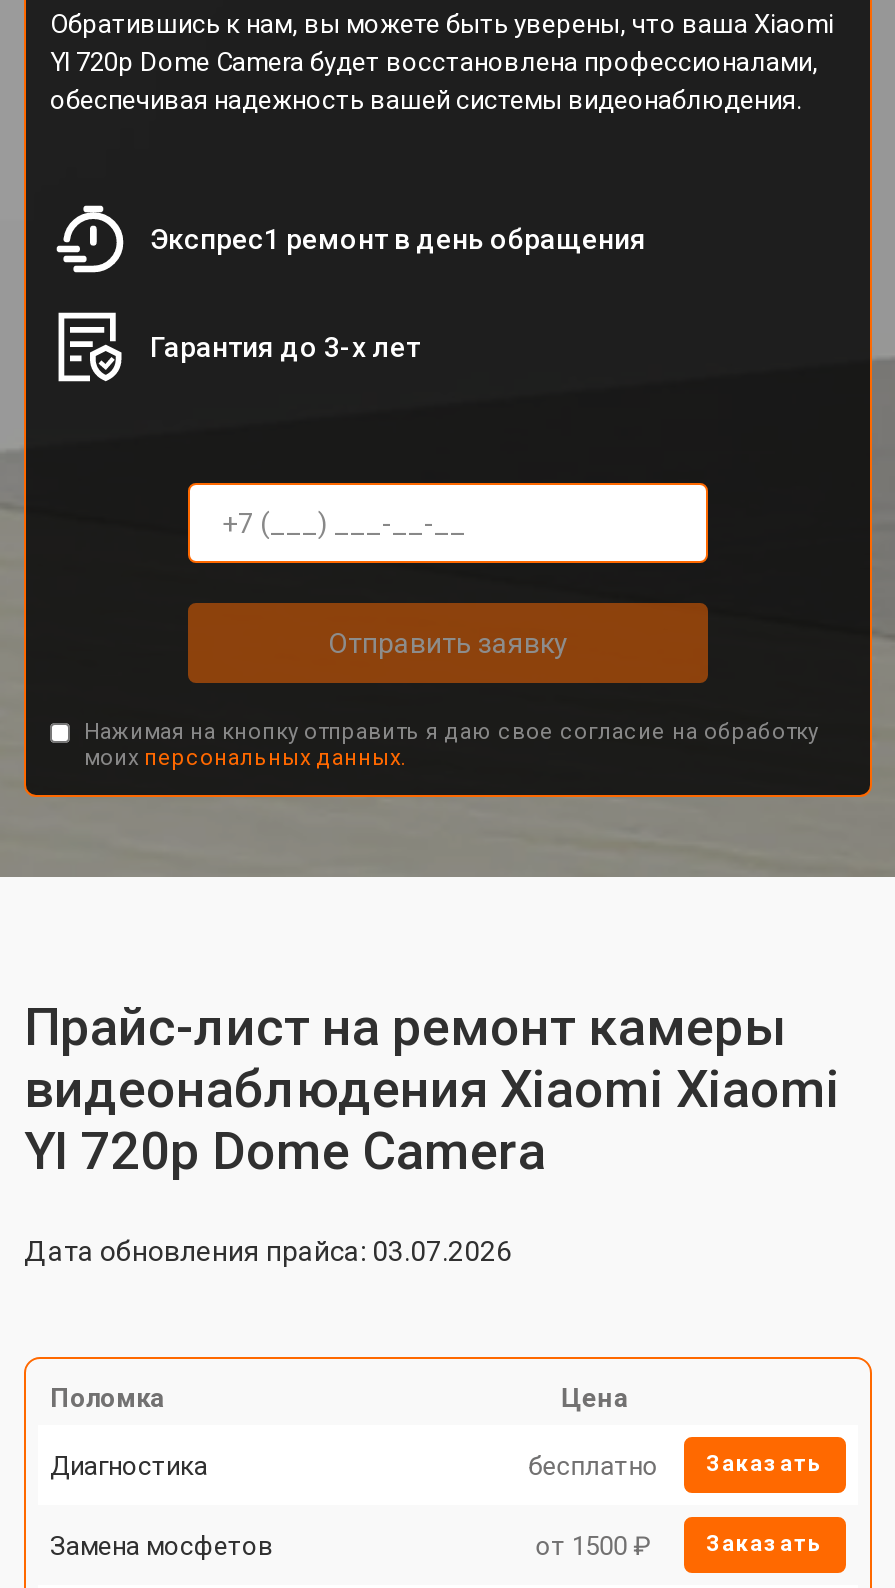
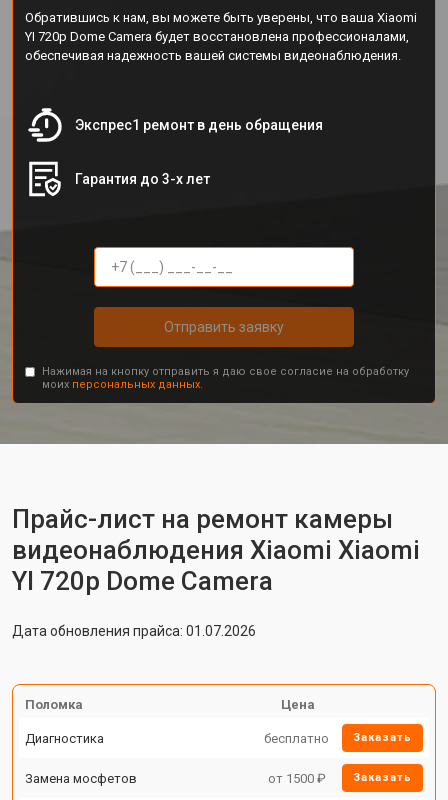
[24,1235,512,1267] Дата обновления прайса: 03.07.2026 -> [12,623,256,639] Дата обновления прайса: 01.07.2026

